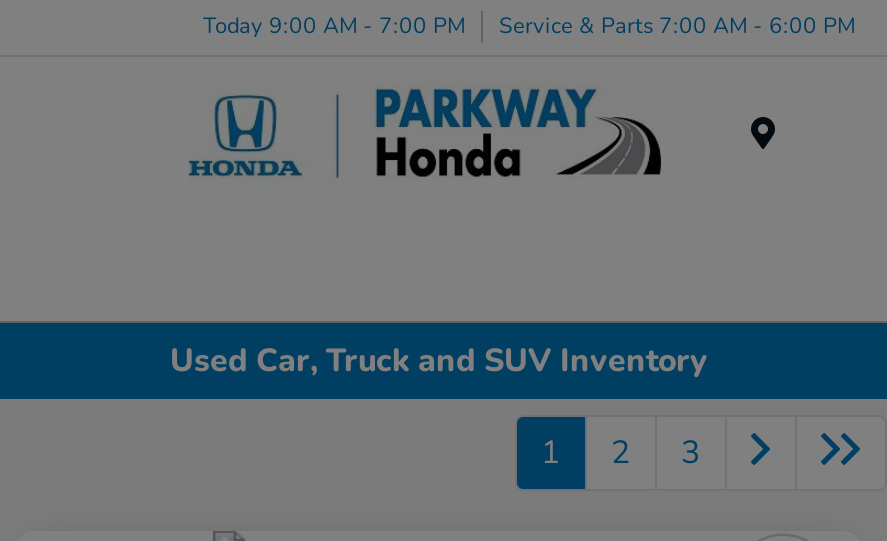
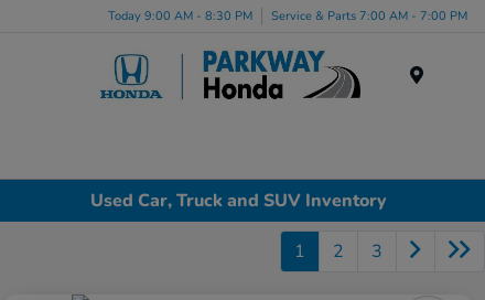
[203,10,465,40] Today 9:00 AM - 7:00 PM -> [108,7,252,24] Today 9:00 AM - 8:30 PM
[499,10,855,40] Service & Parts 7:00 AM - 6:00 PM -> [271,7,467,24] Service & Parts 7:00 AM - 7:00 PM

